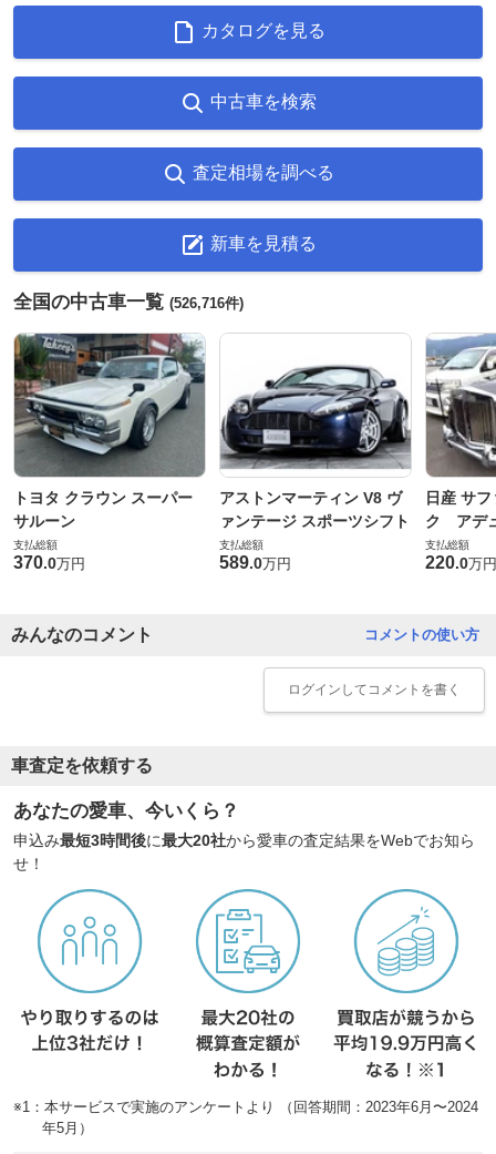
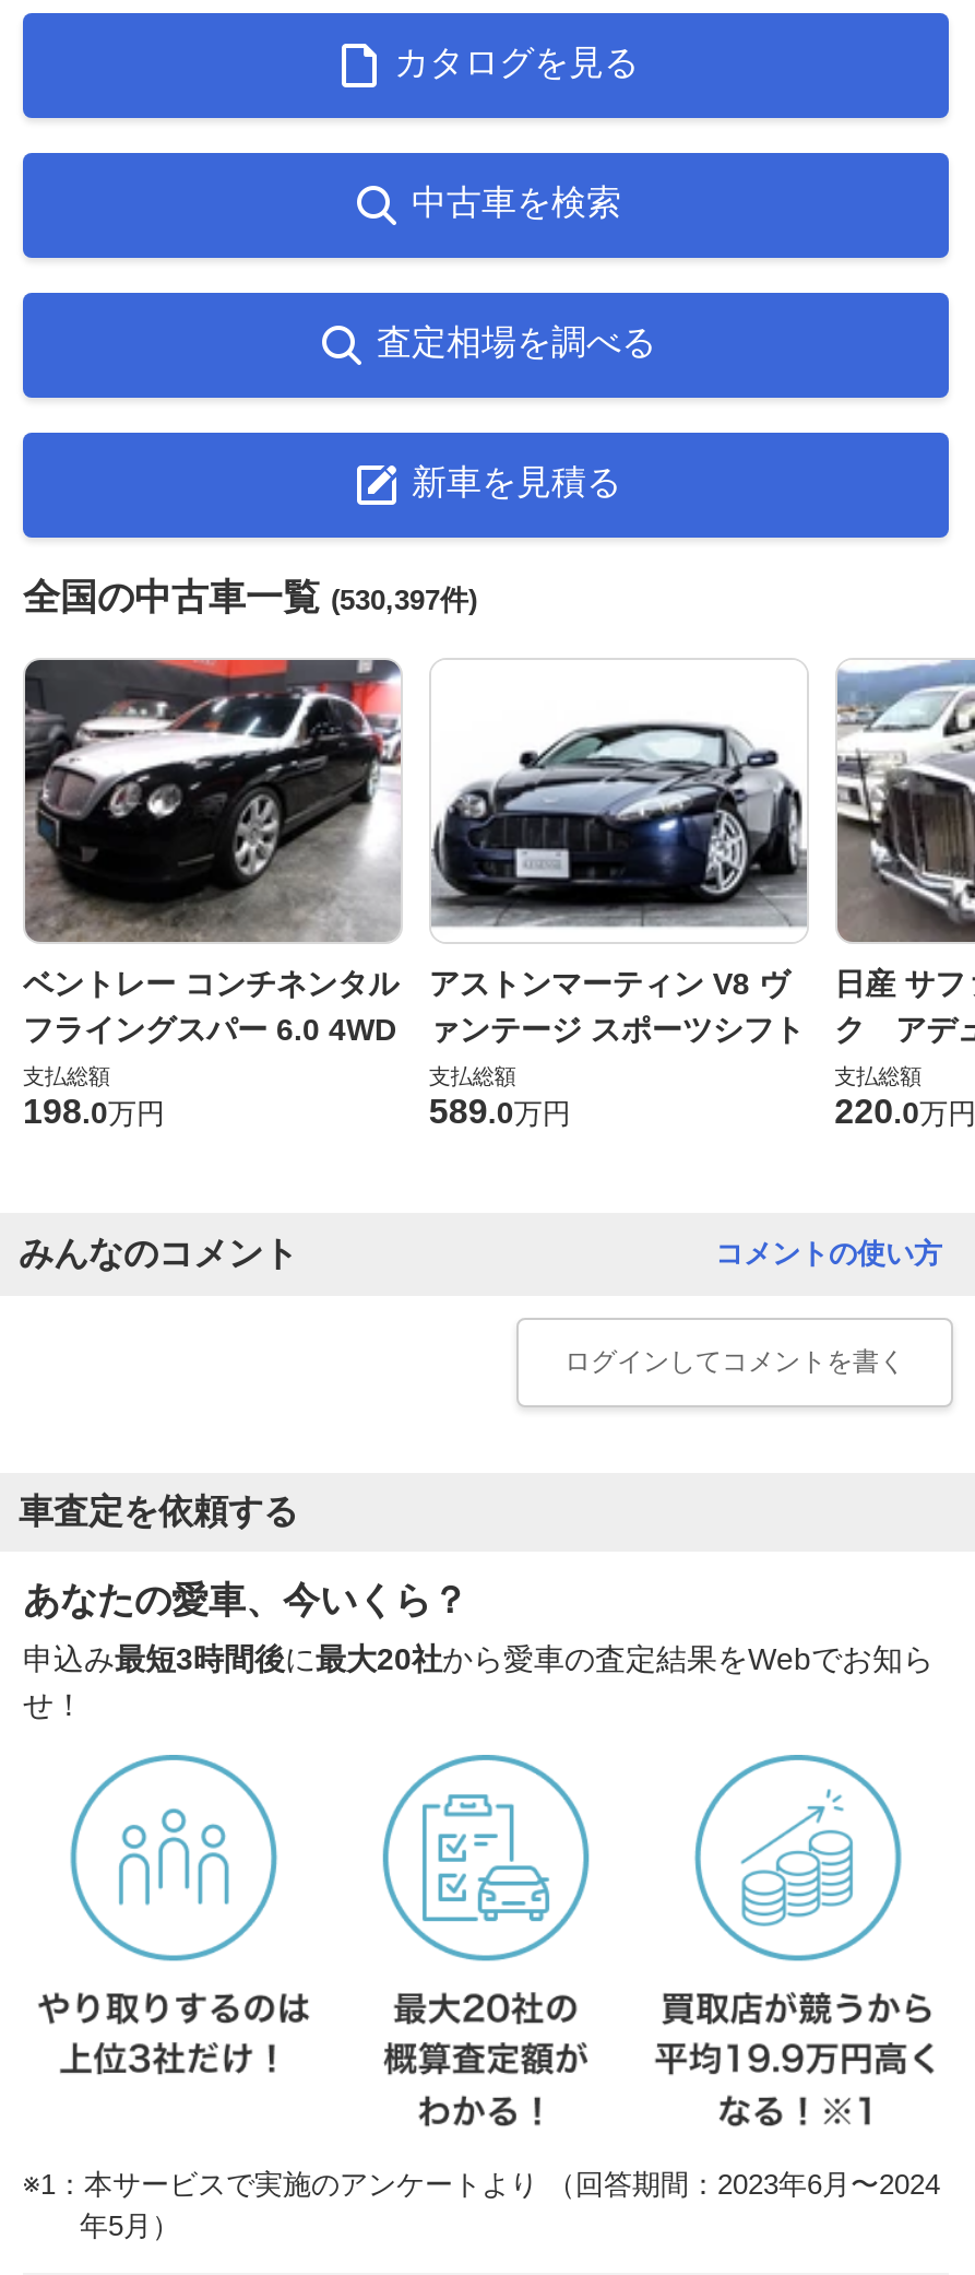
[13,291,244,312] 全国の中古車一覧(526,716件) -> [23,577,477,618] 全国の中古車一覧(530,397件)
[13,333,206,530] [image] | トヨタ クラウン スーパー | サルーン -> [23,658,401,1047] [image] | ベントレー コンチネンタル | フライングスパー 6.0 4WD
[13,553,85,572] 370.0万円 -> [23,1092,165,1130] 198.0万円

